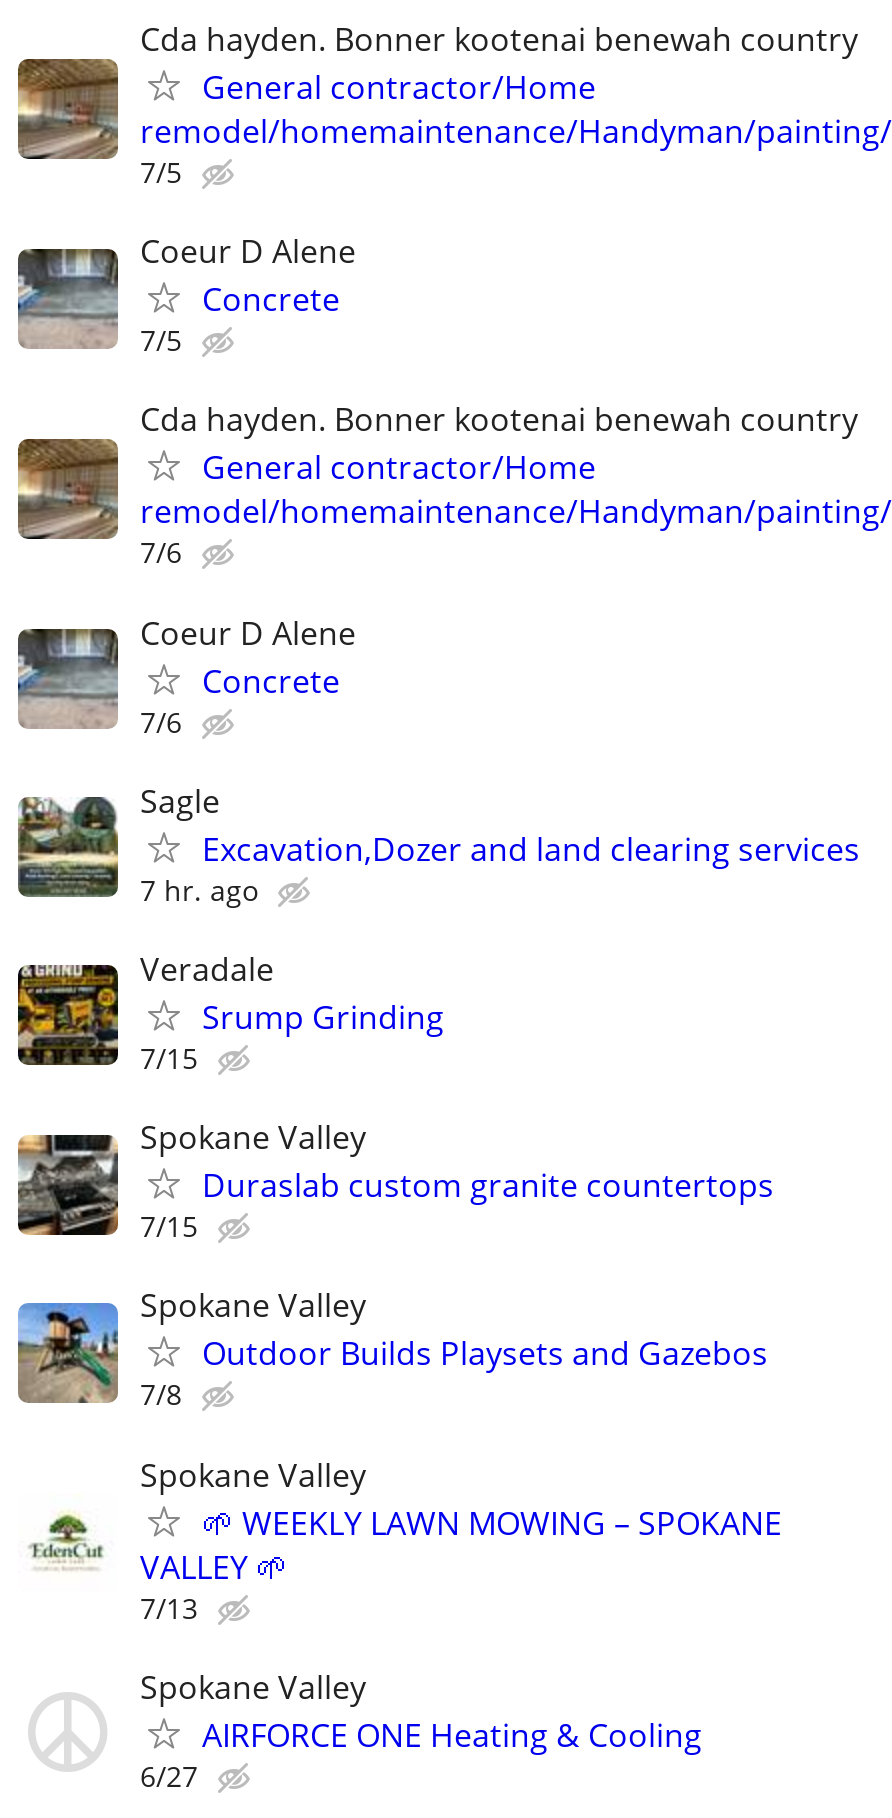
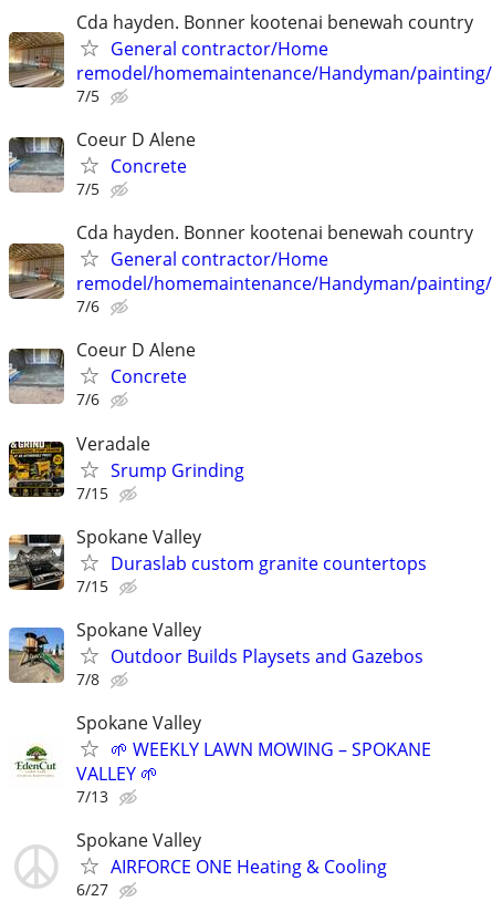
[16,778,860,908] [image] | Sagle | Excavation,Dozer and land clearing services | 7 hr. ago -> none

